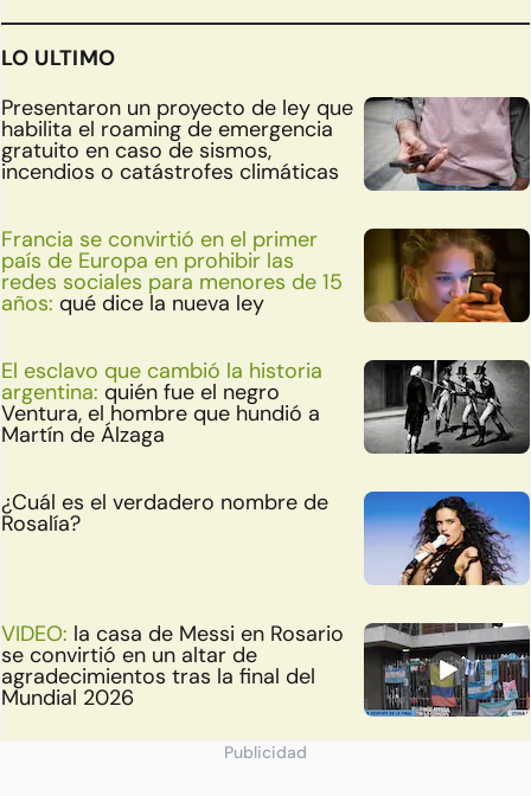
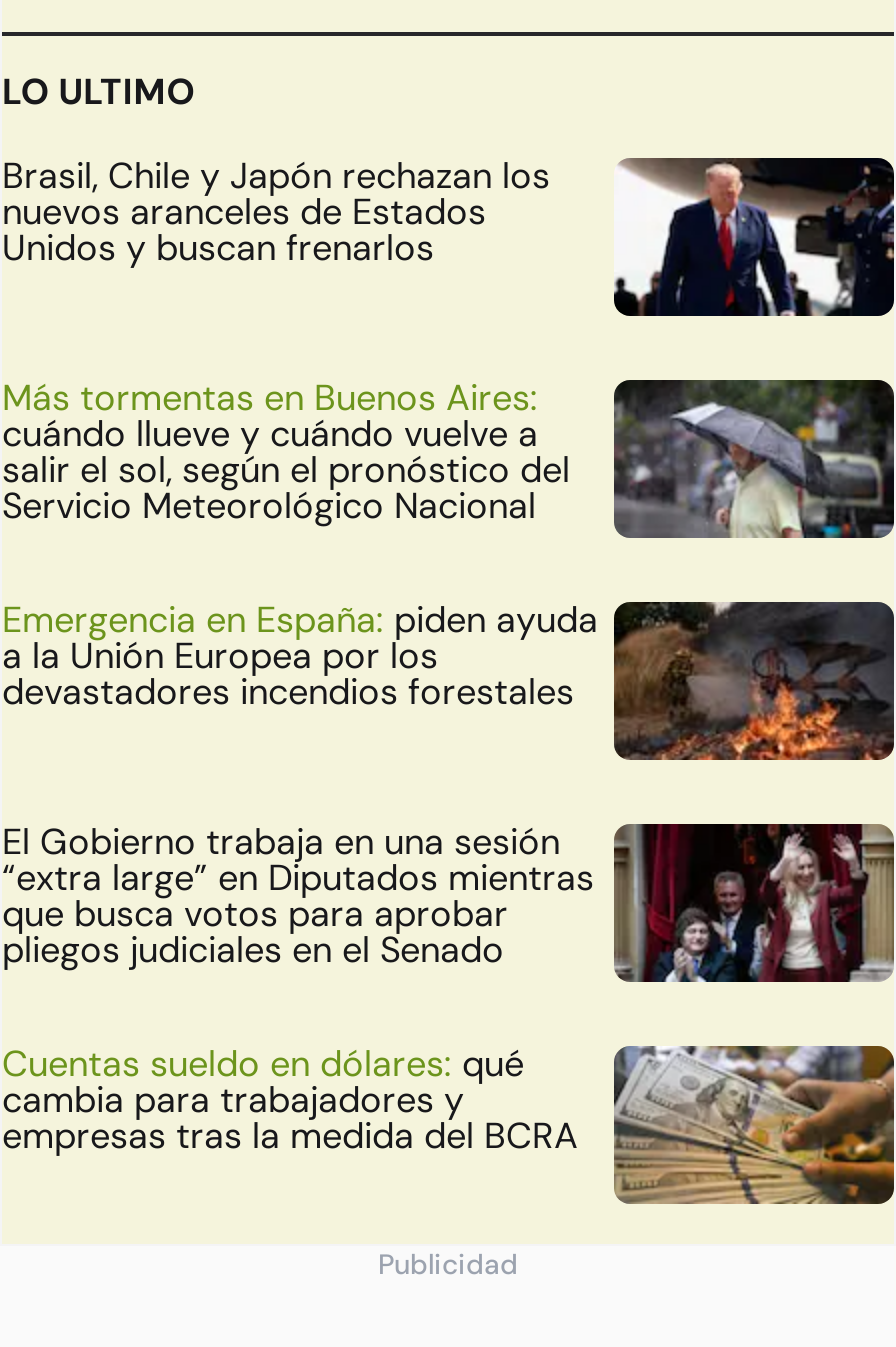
[1,94,527,191] [image] | Presentaron un proyecto de ley que | habilita el roaming de emergencia | gratuito en caso de sismos, | incendios o catástrofes climáticas -> [2,153,890,317] [image] | Brasil, Chile y Japón rechazan los | nuevos aranceles de Estados | Unidos y buscan frenarlos
[1,225,527,323] [image] | Francia se convirtió en el primer | país de Europa en prohibir las | redes sociales para menores de 15 | años: qué dice la nueva ley -> [2,375,890,541] [image] | Más tormentas en Buenos Aires: | cuándo llueve y cuándo vuelve a | salir el sol, según el pronóstico del | Servicio Meteorológico Nacional
[1,357,526,455] [image] | El esclavo que cambió la historia | argentina: quién fue el negro | Ventura, el hombre que hundió a | Martín de Álzaga -> [2,597,890,761] [image] | Emergencia en España: piden ayuda | a la Unión Europea por los | devastadores incendios forestales
[1,488,527,586] [image] | ¿Cuál es el verdadero nombre de | Rosalía? -> [2,819,890,985] [image] | El Gobierno trabaja en una sesión | “extra large” en Diputados mientras | que busca votos para aprobar | pliegos judiciales en el Senado
[1,620,527,718] [image] | VIDEO: la casa de Messi en Rosario | se convirtió en un altar de | agradecimientos tras la final del | Mundial 2026 -> [2,1041,890,1205] [image] | Cuentas sueldo en dólares: qué | cambia para trabajadores y | empresas tras la medida del BCRA

